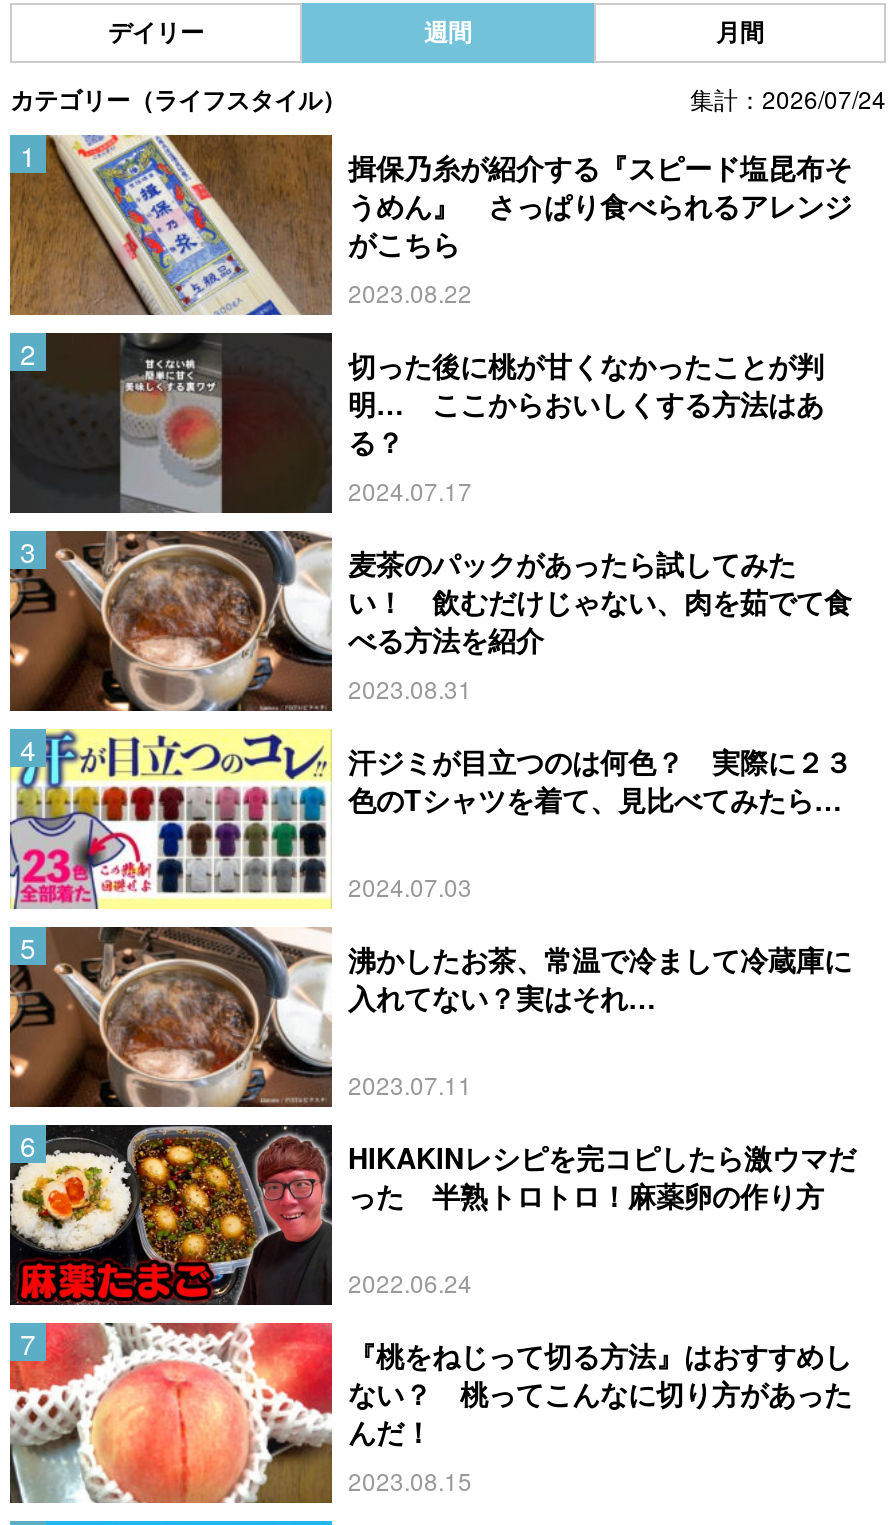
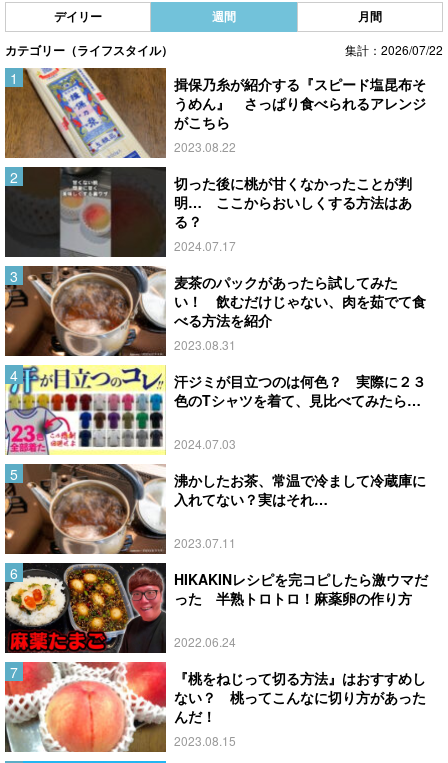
[690,82,886,116] 集計：2026/07/24 -> [345,41,443,58] 集計：2026/07/22

